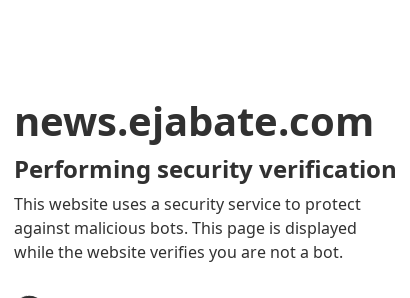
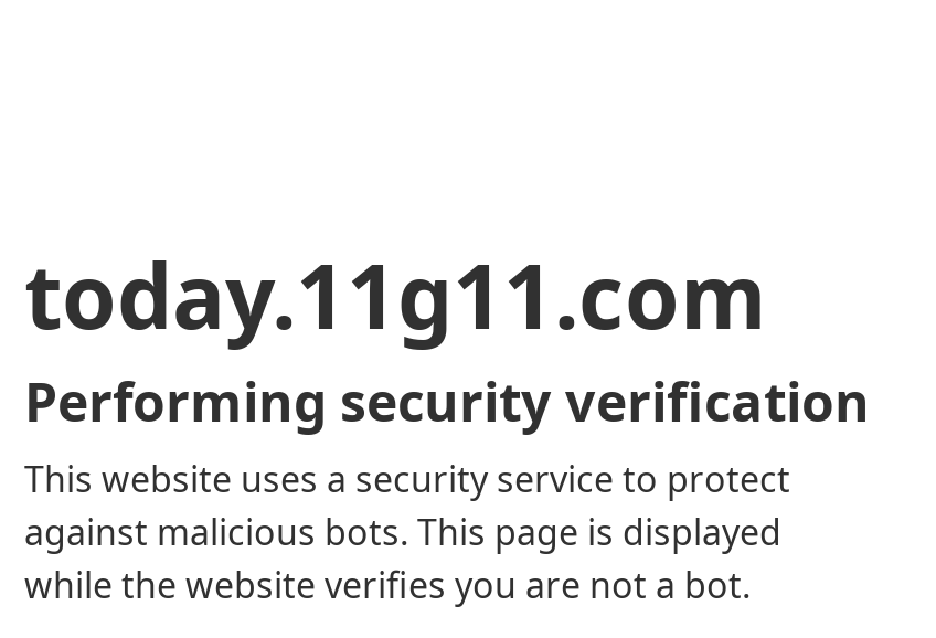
[14,93,374,148] news.ejabate.com -> [24,234,766,355] today.11g11.com

